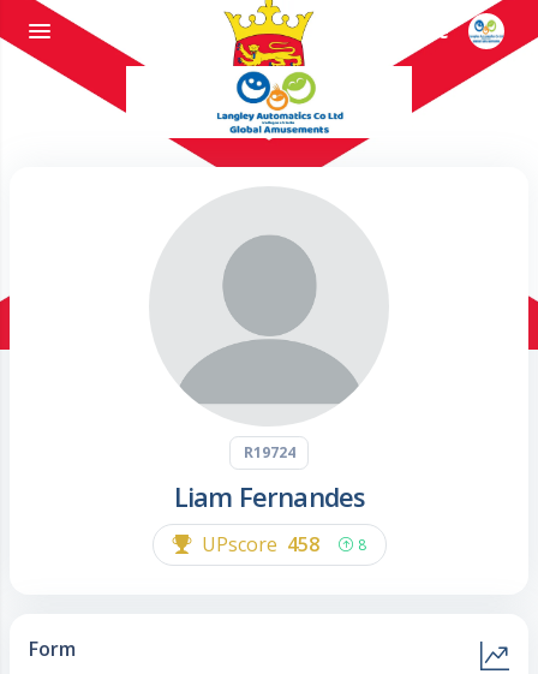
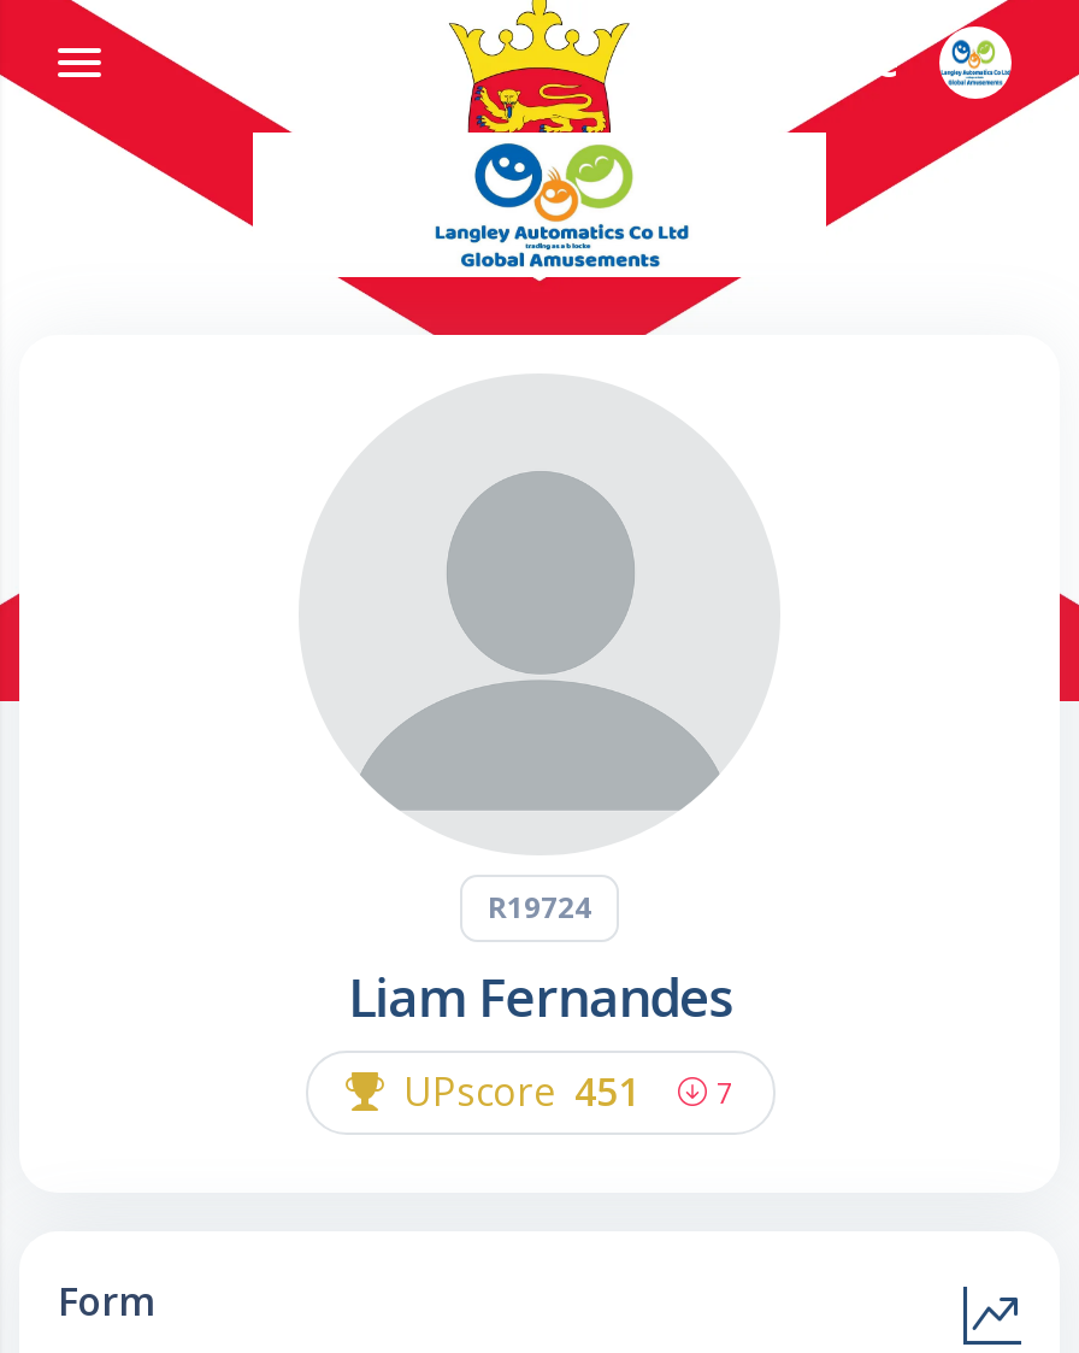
[201,531,319,557] UPscore 458 -> [403,1064,639,1117] UPscore 451
[357,534,366,555] 8 -> [717,1071,733,1112] 7

